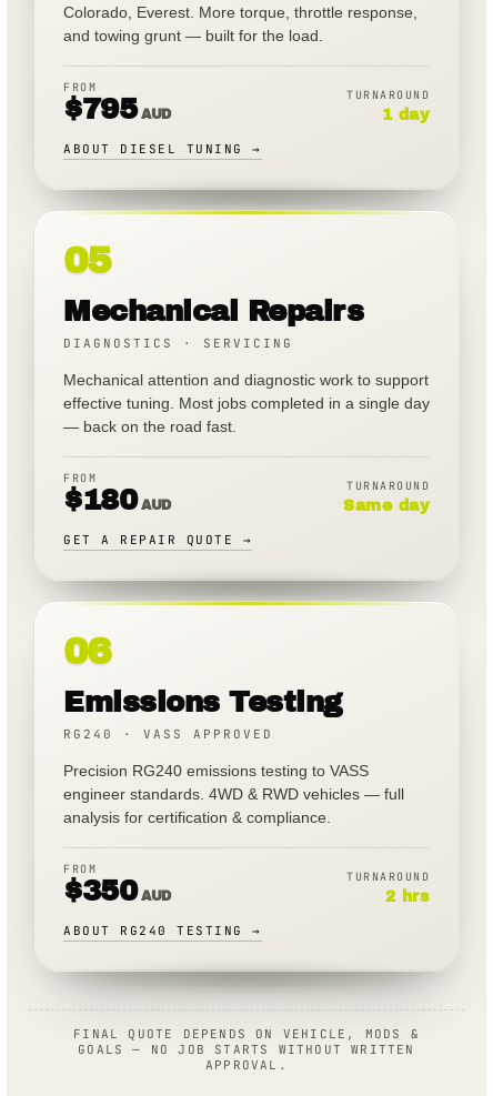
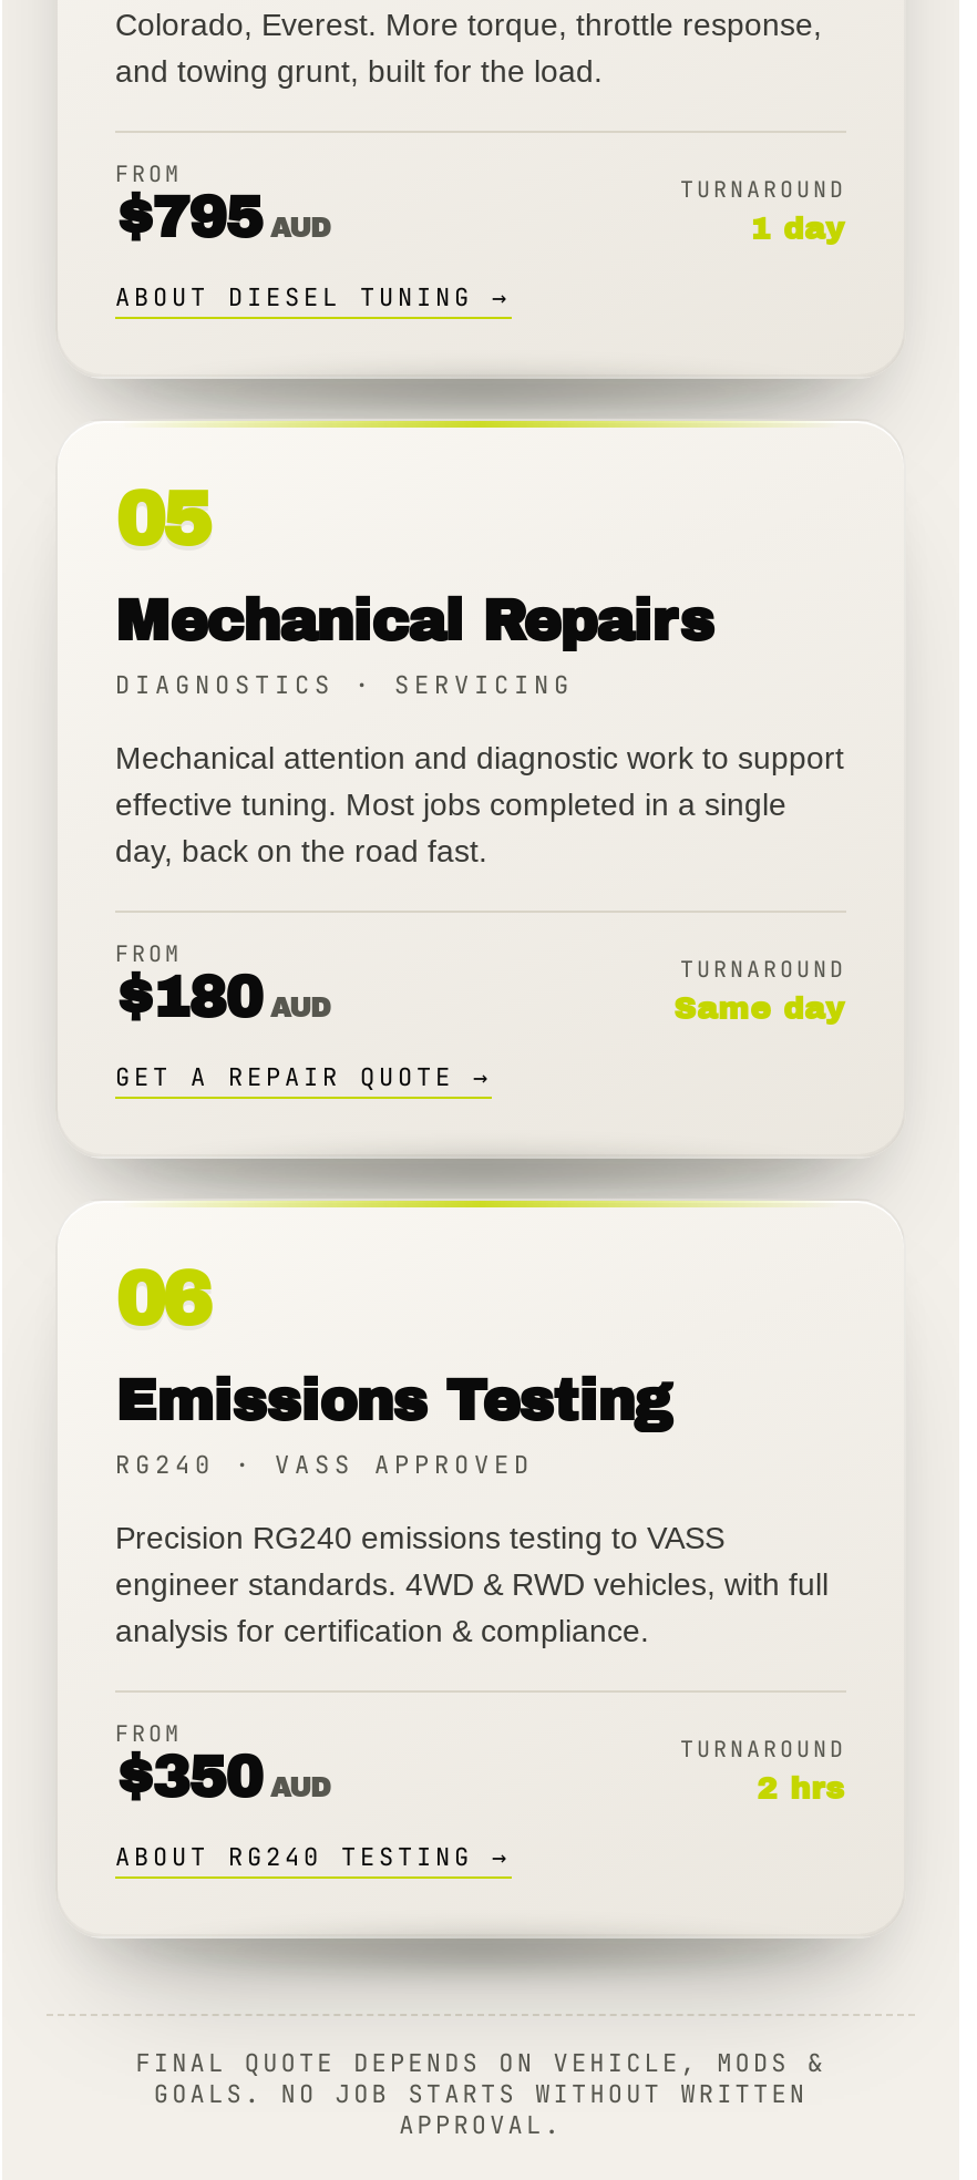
[63,27,323,44] and towing grunt — built for the load. -> [115,53,603,89] and towing grunt, built for the load.
[63,394,430,435] effective tuning. Most jobs completed in a single day | — back on the road fast. -> [115,786,786,868] effective tuning. Most jobs completed in a single | day, back on the road fast.
[63,785,404,803] engineer standards. 4WD & RWD vehicles — full -> [115,1566,829,1602] engineer standards. 4WD & RWD vehicles, with full
[78,1042,415,1057] GOALS — NO JOB STARTS WITHOUT WRITTEN -> [154,2078,808,2109] GOALS. NO JOB STARTS WITHOUT WRITTEN

